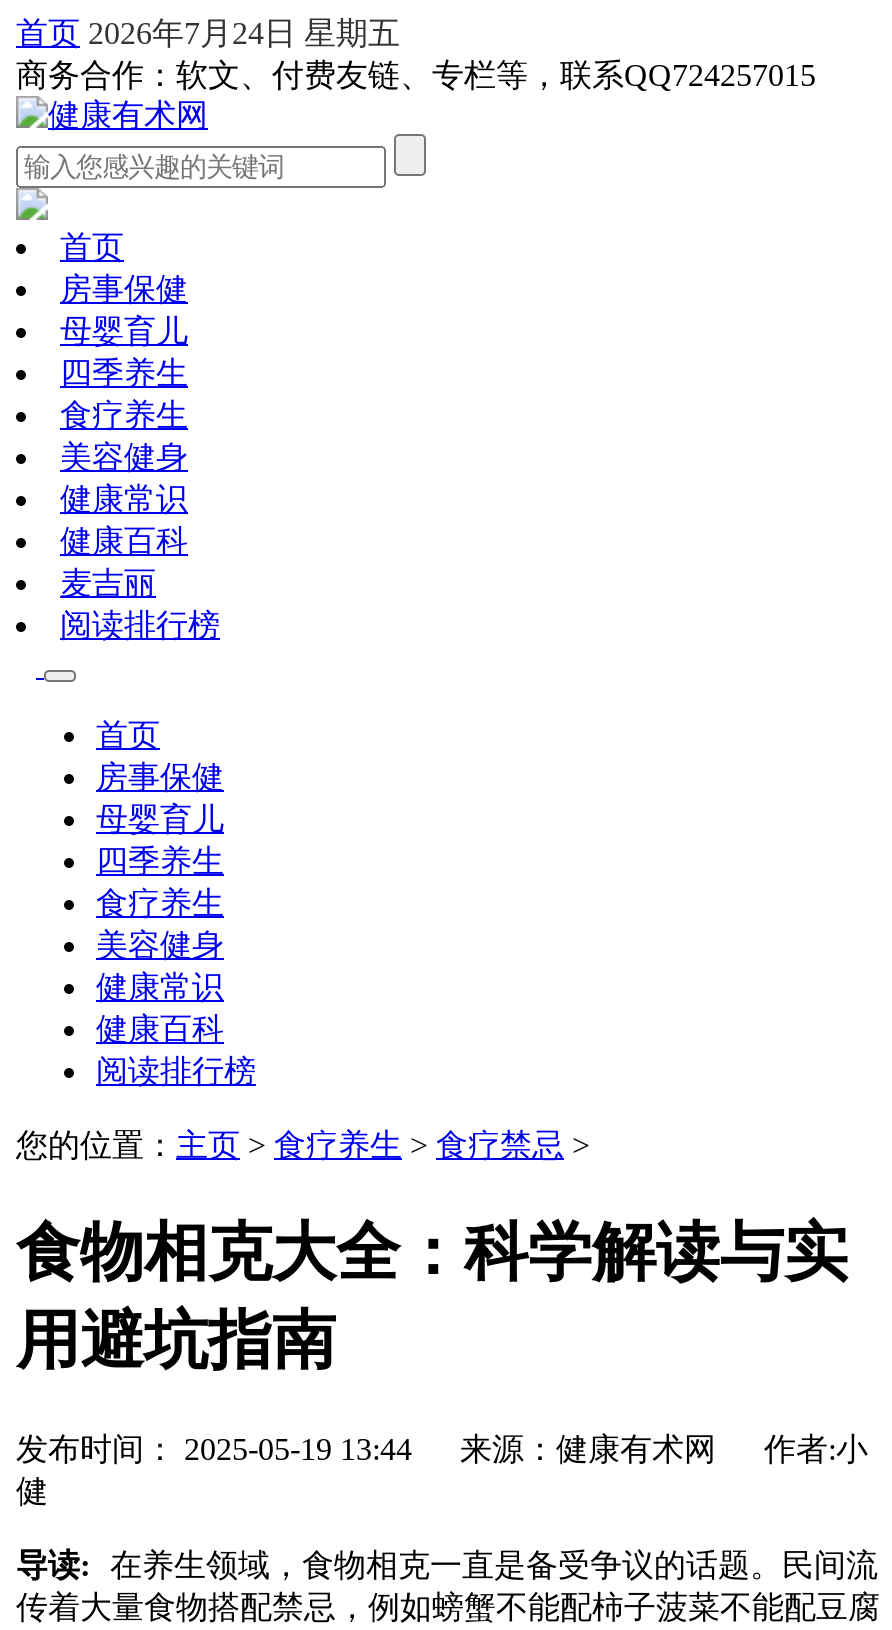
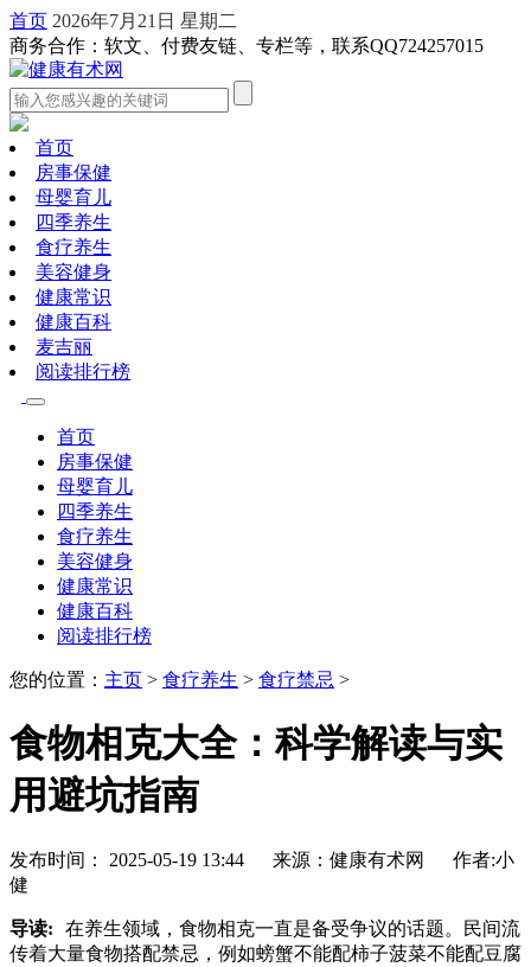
[16,16,400,50] 首页 2026年7月24日 星期五 -> [9,11,237,31] 首页 2026年7月21日 星期二

